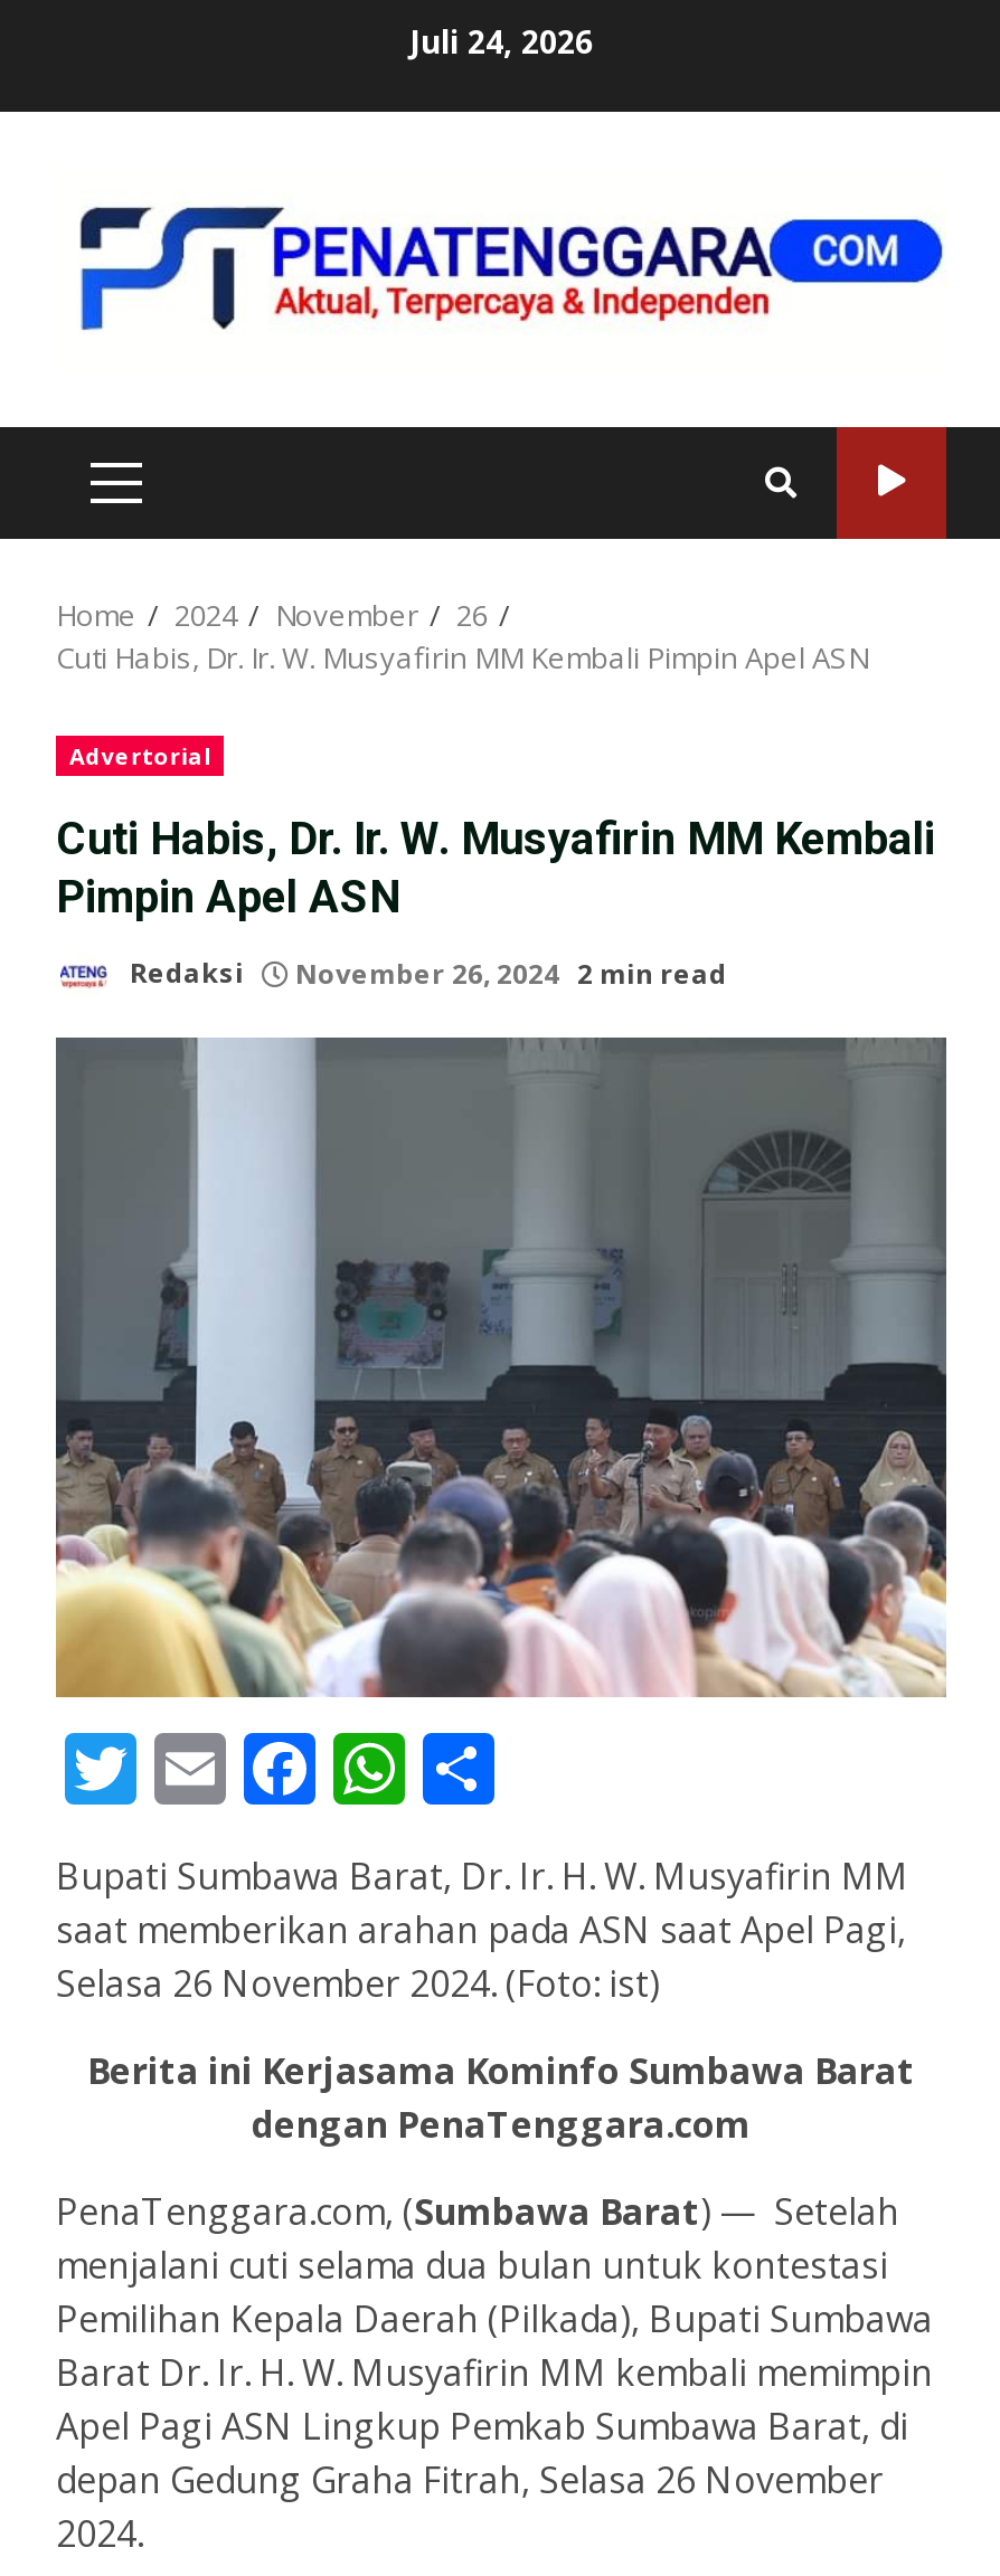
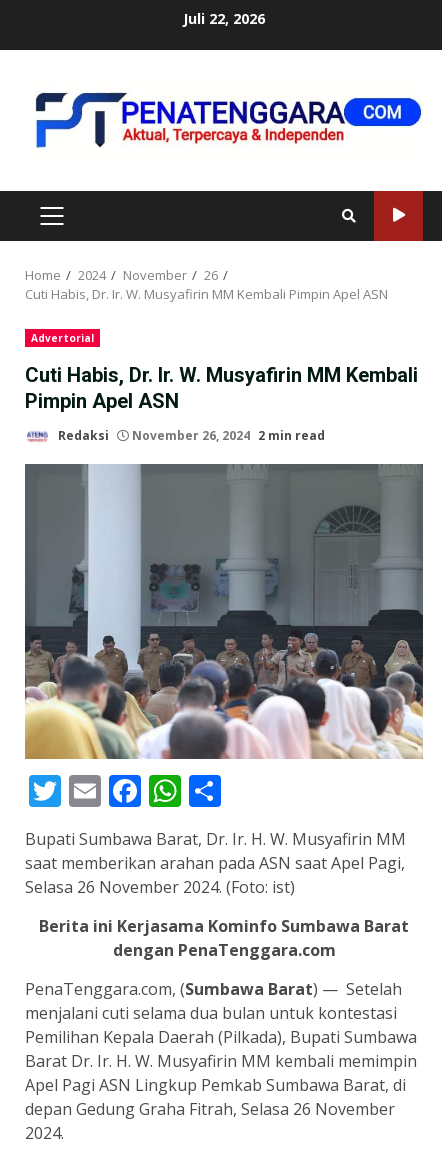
[409,19,593,61] Juli 24, 2026 -> [183,8,265,27] Juli 22, 2026

